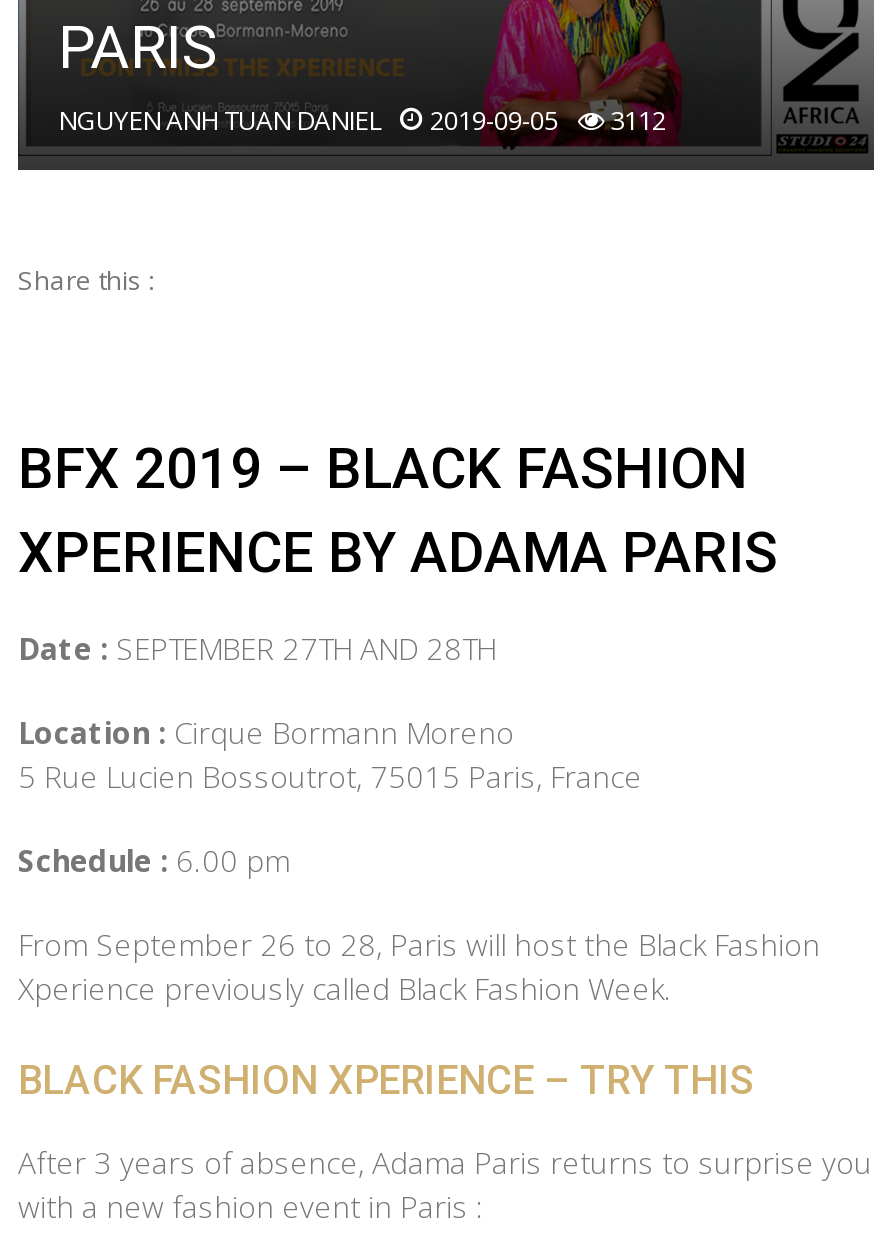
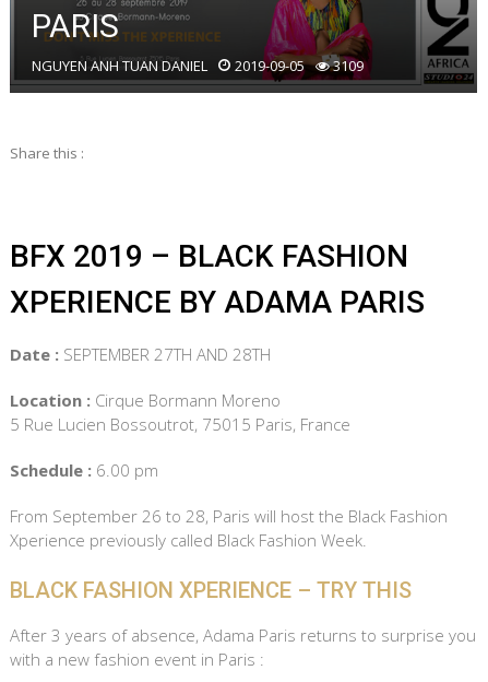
[58,103,666,139] NGUYEN ANH TUAN DANIEL 2019-09-05 3112 -> [32,56,364,76] NGUYEN ANH TUAN DANIEL 2019-09-05 3109

